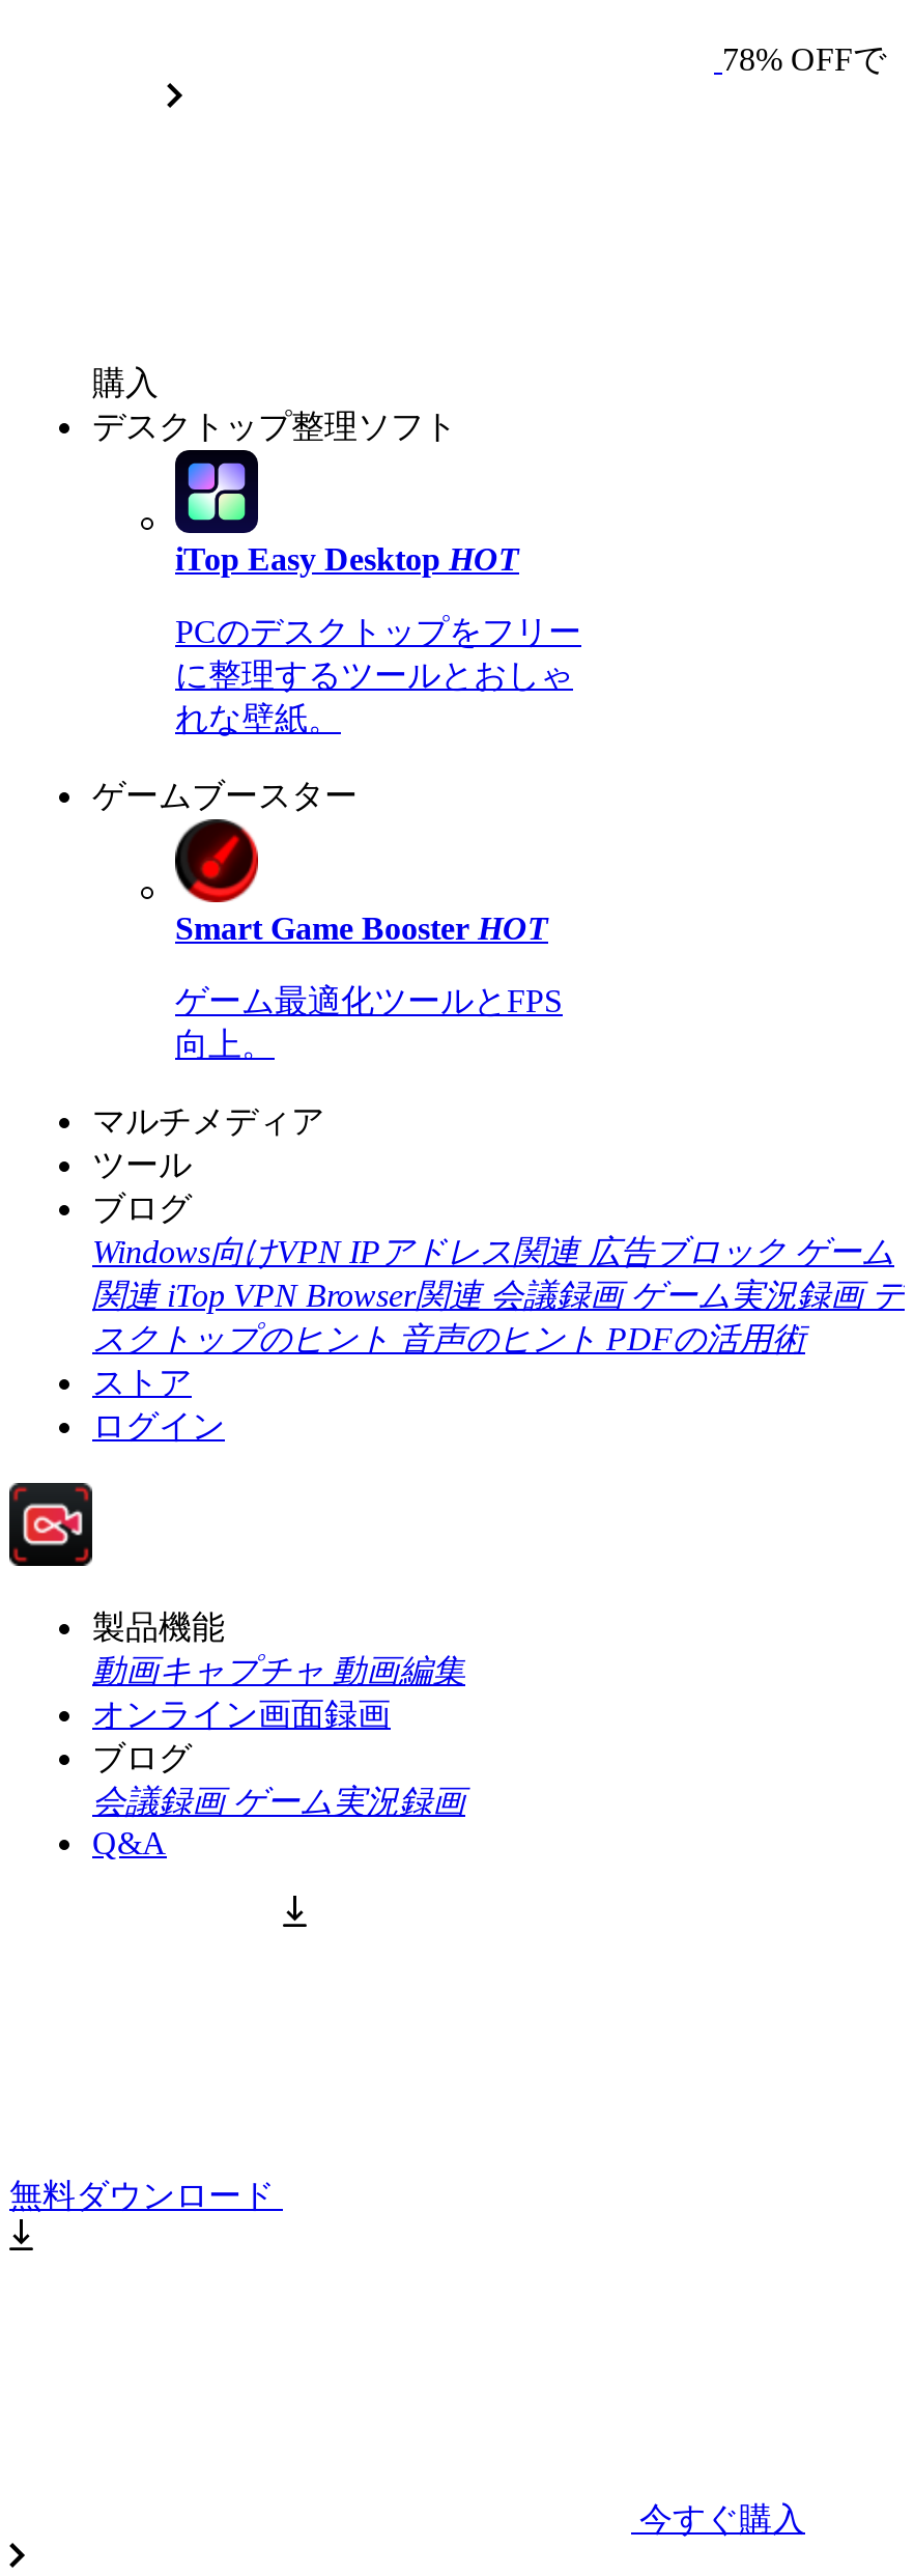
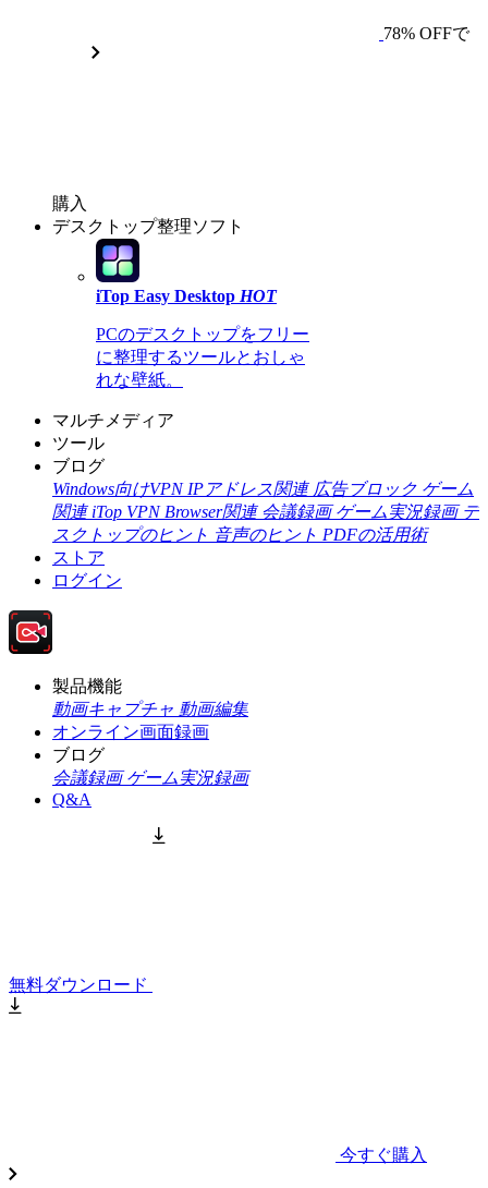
[92,777,358,812] ゲームブースター -> none
[173,828,563,1061] [image] | Smart Game Booster HOT | ゲーム最適化ツールとFPS | 向上。 -> none

